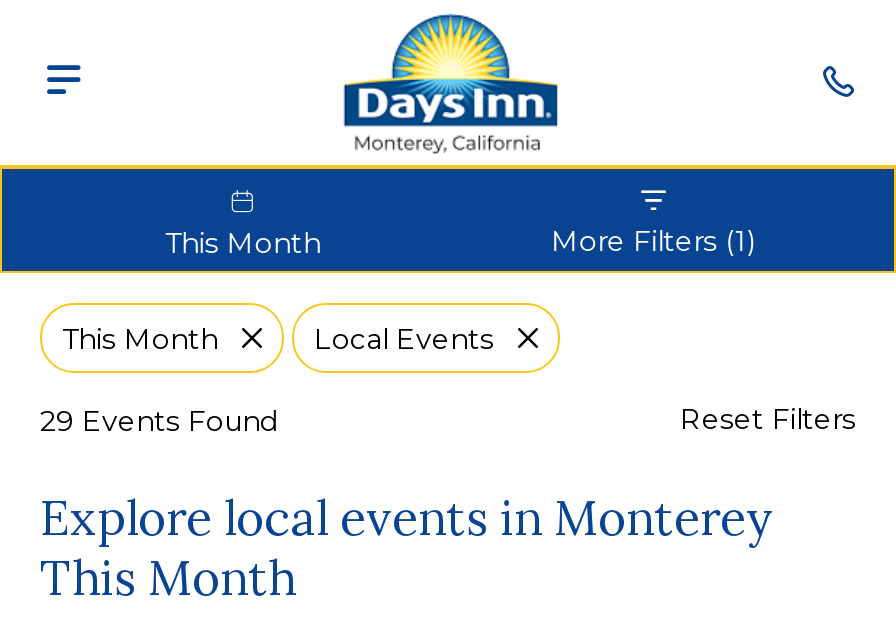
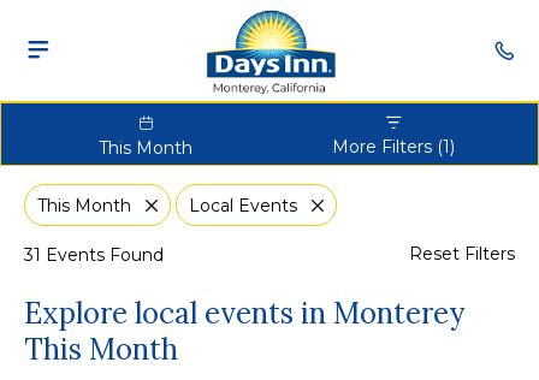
[40,404,278,440] 29 Events Found -> [24,244,164,266] 31 Events Found

